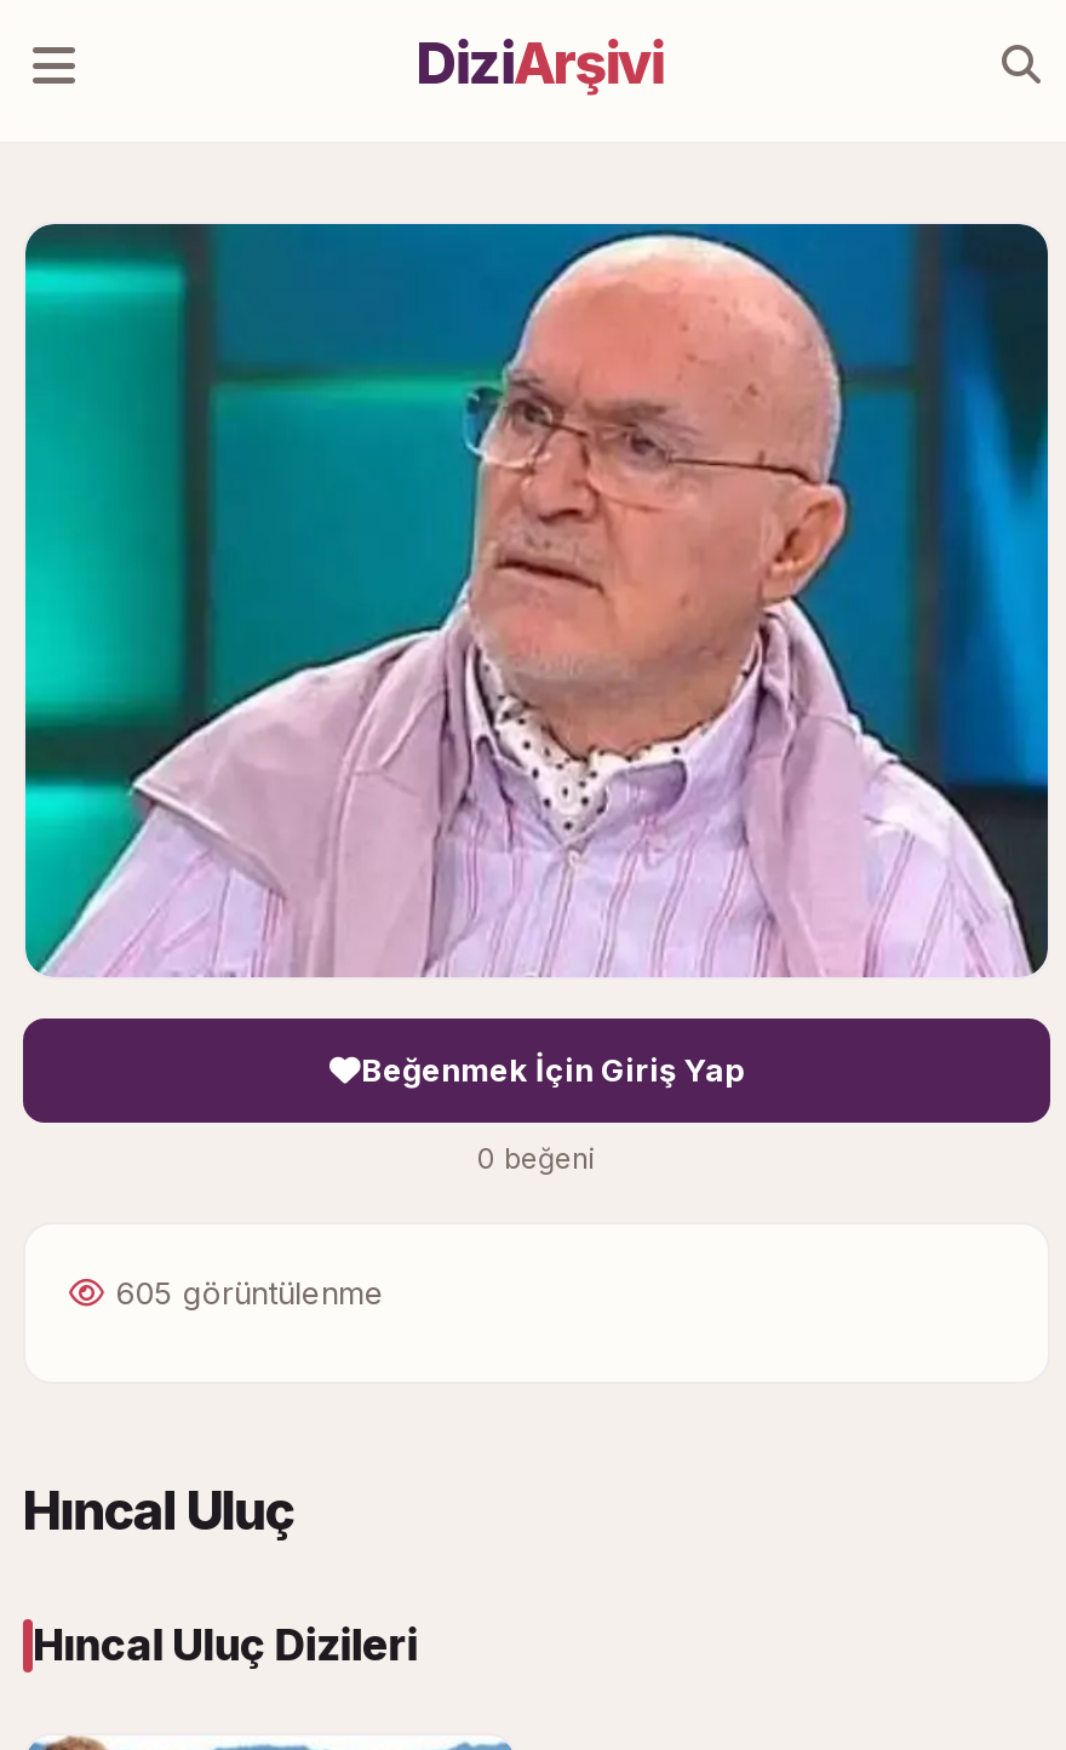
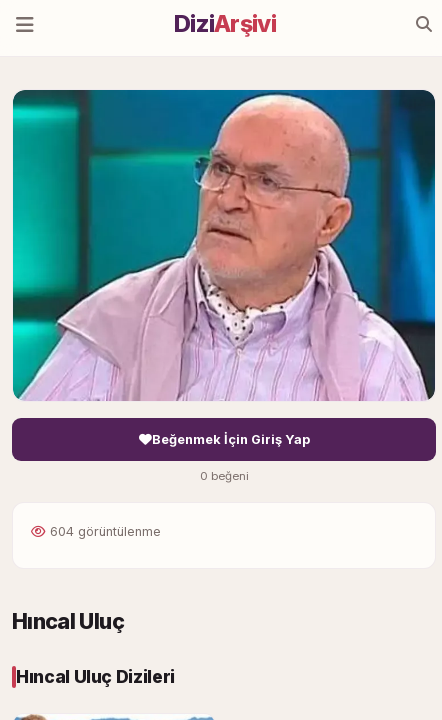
[115,1276,384,1313] 605 görüntülenme -> [50,524,161,539] 604 görüntülenme

